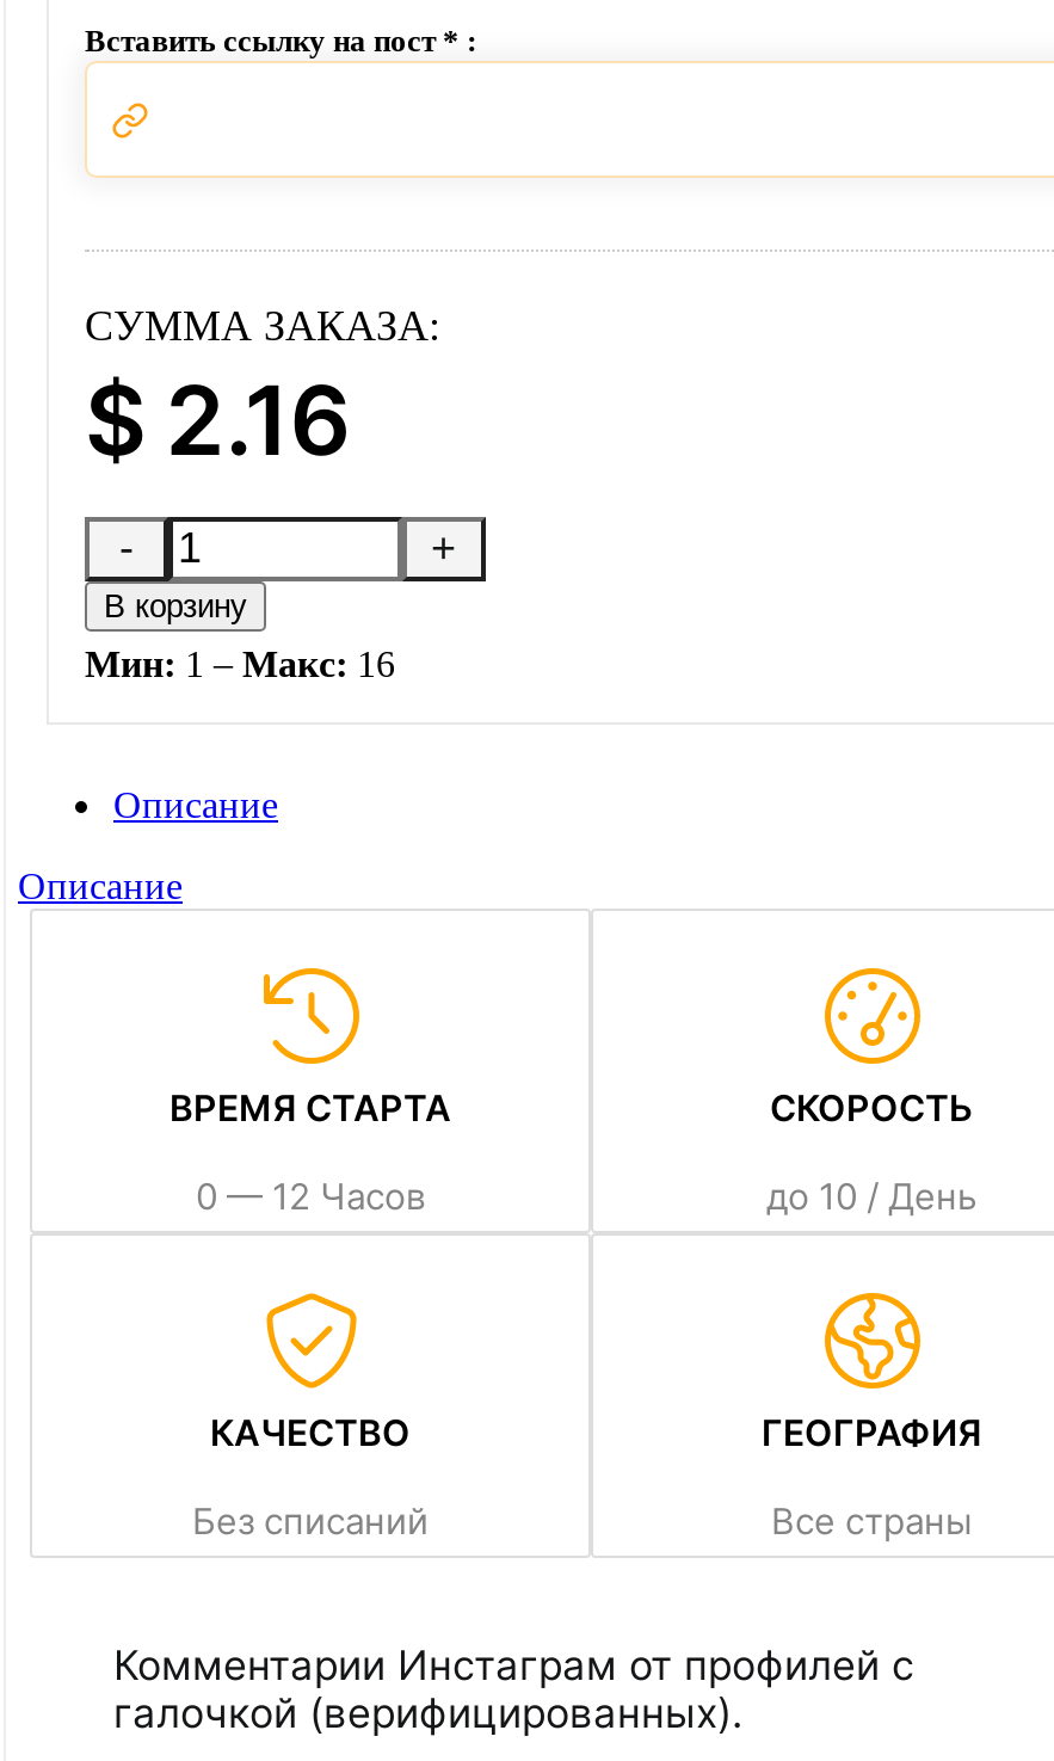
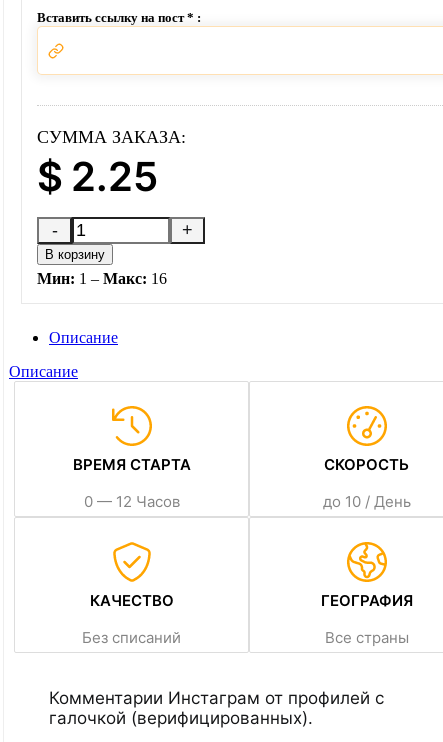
[85,363,352,480] $2.16 -> [37,152,158,201] $2.25

